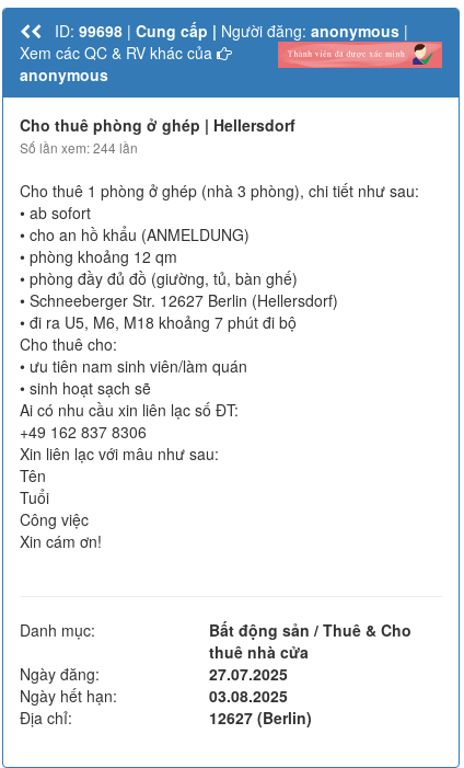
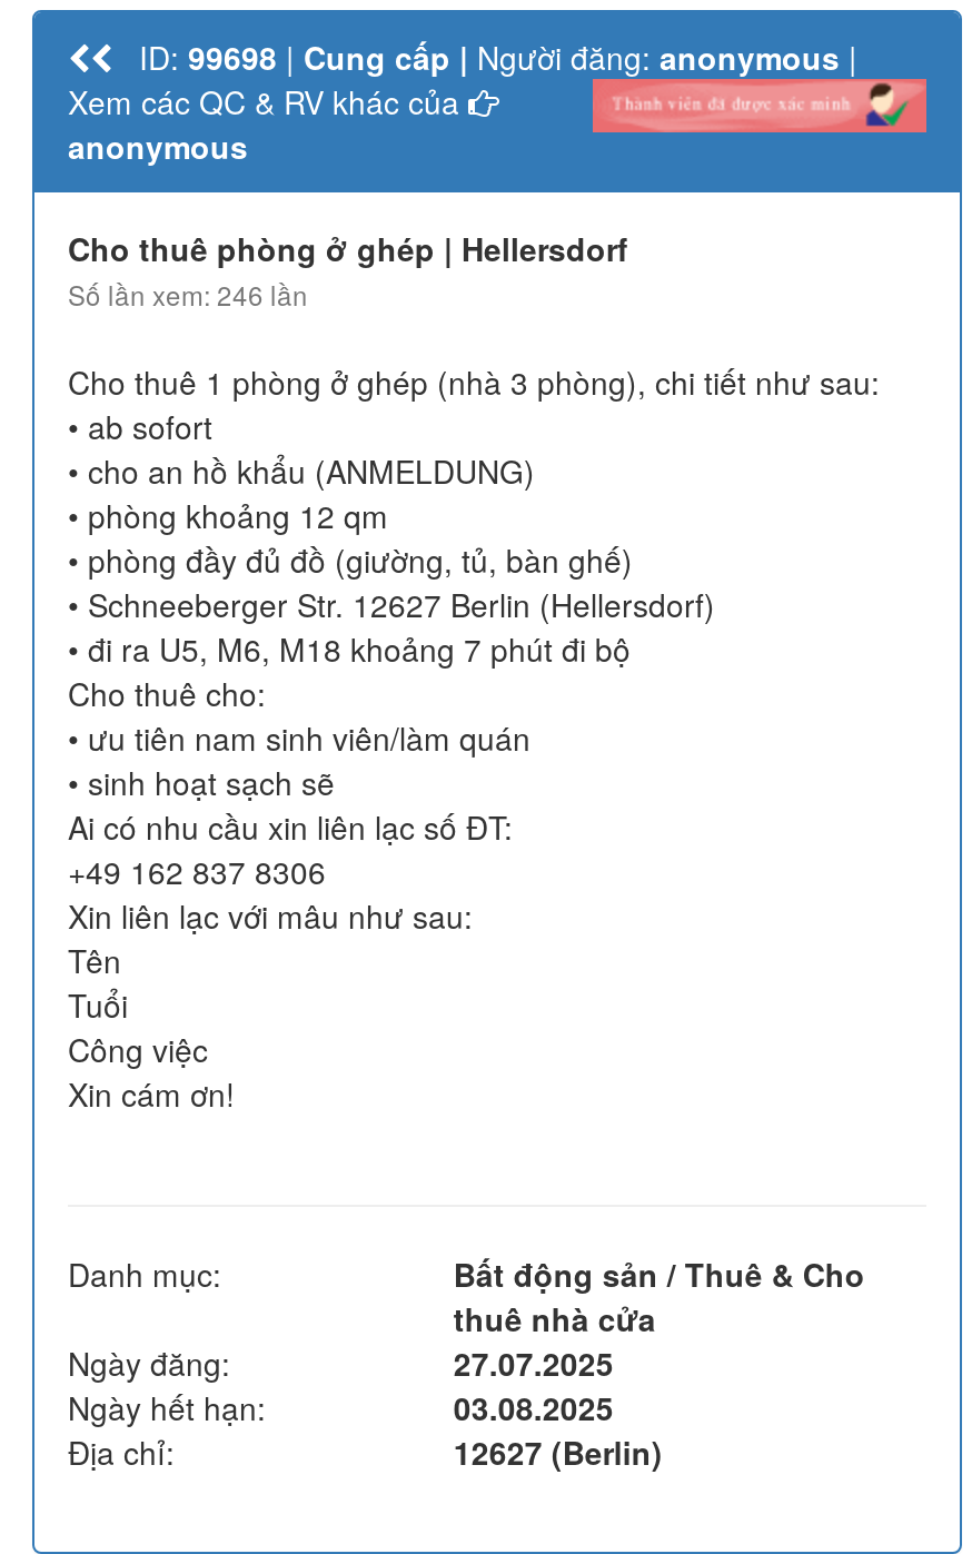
[20,138,138,157] Số lần xem: 244 lần -> [68,275,308,313] Số lần xem: 246 lần

